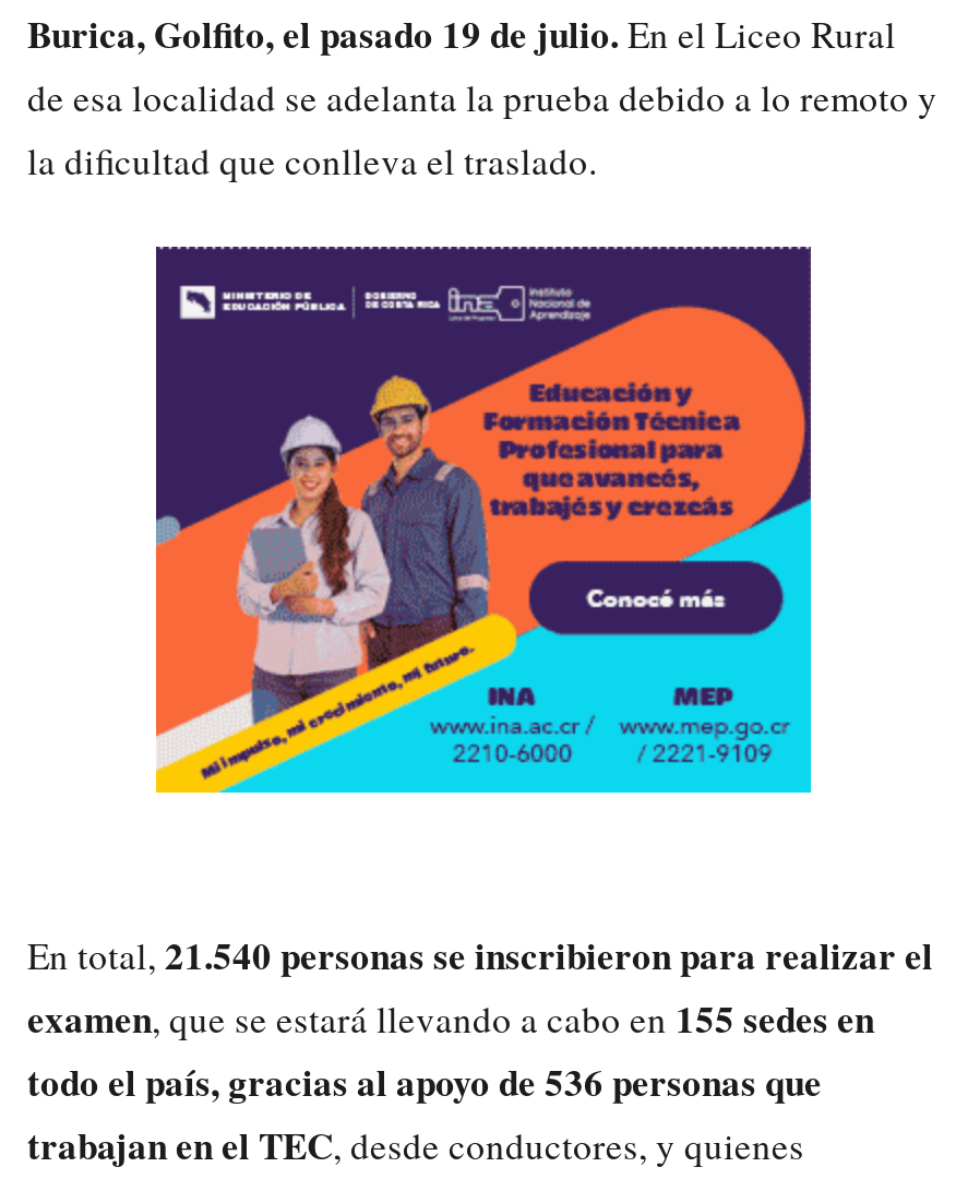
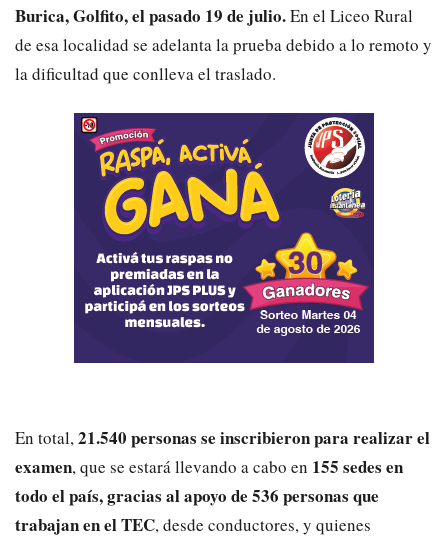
[154,247,813,795] [image] -> [73,113,375,364] [image]

